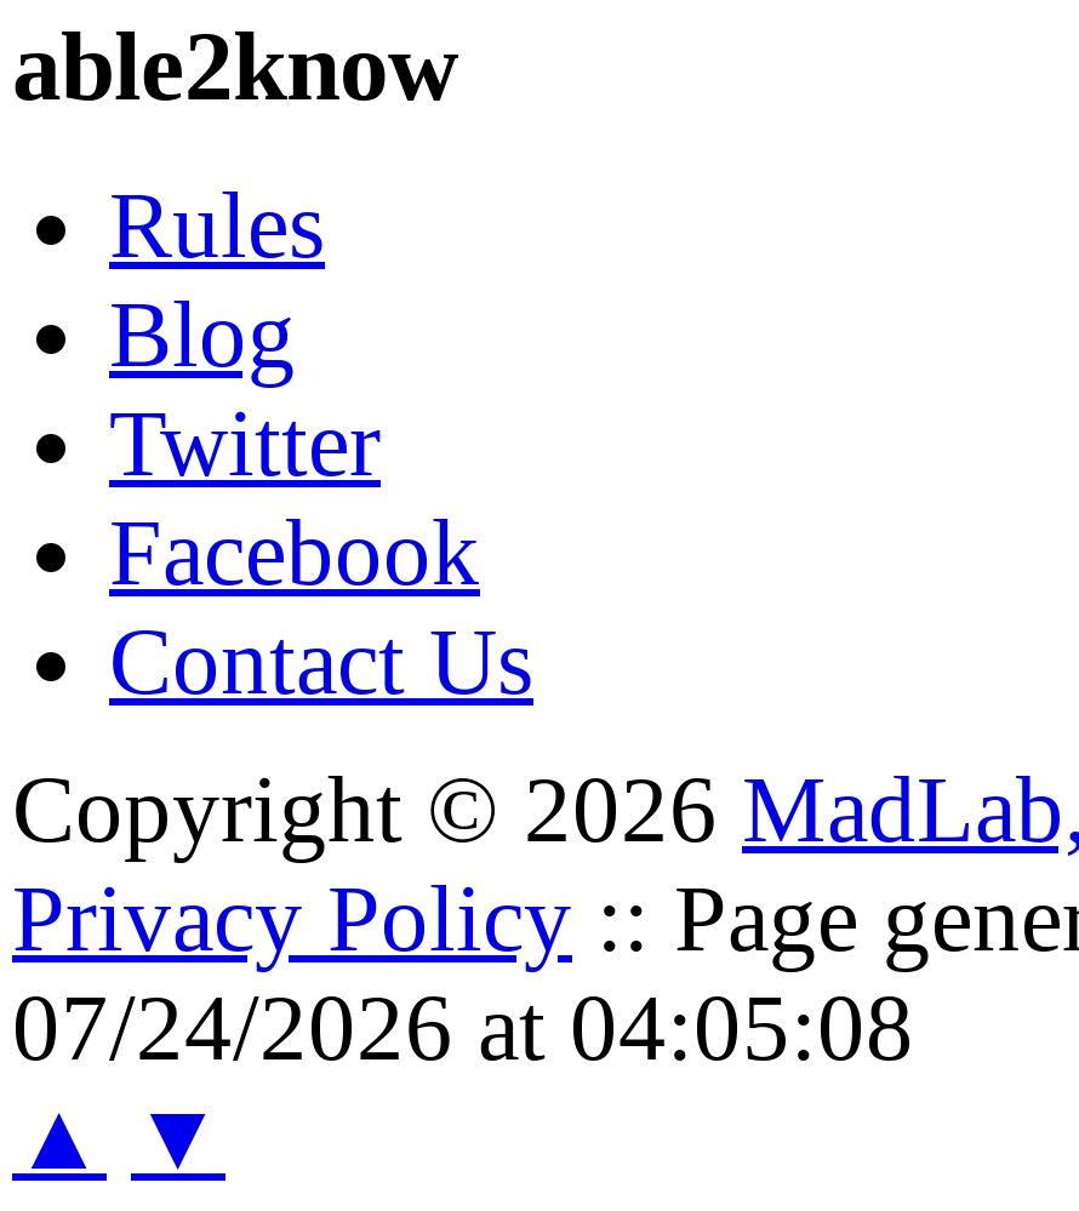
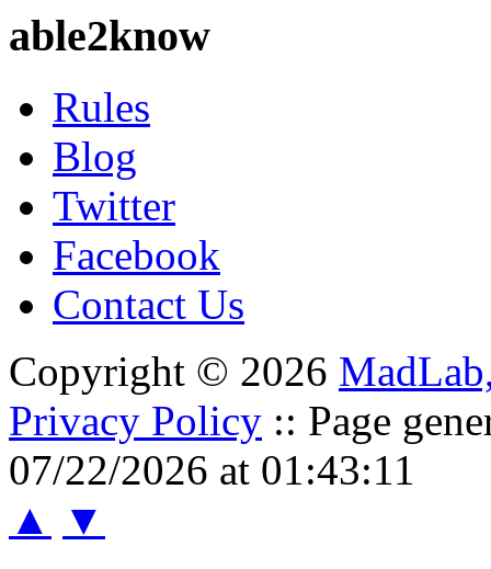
[12,975,914,1079] 07/24/2026 at 04:05:08 -> [9,446,415,494] 07/22/2026 at 01:43:11

